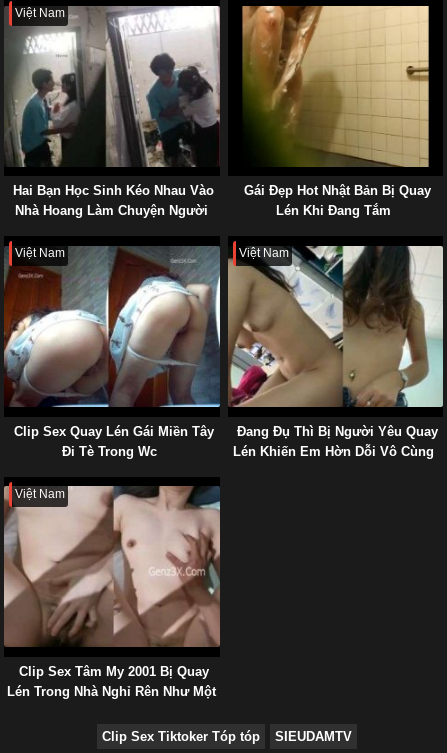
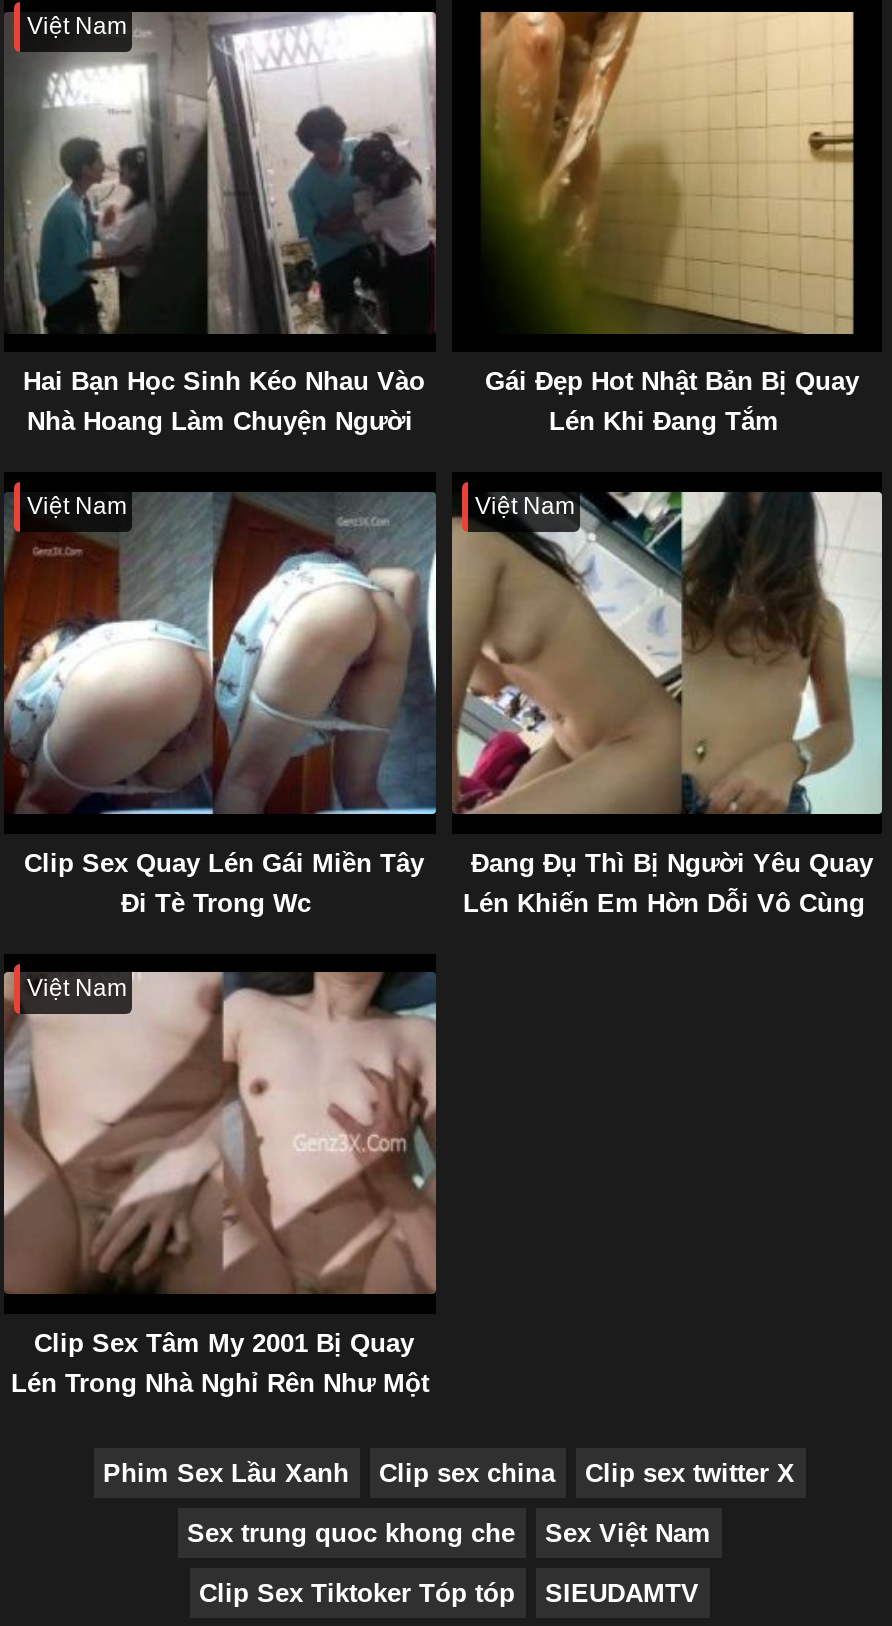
none -> [103,1457,795,1547] Phim Sex Lầu Xanh | Clip sex china | Clip sex twitter X | Sex trung quoc khong che | Sex Việt Nam

